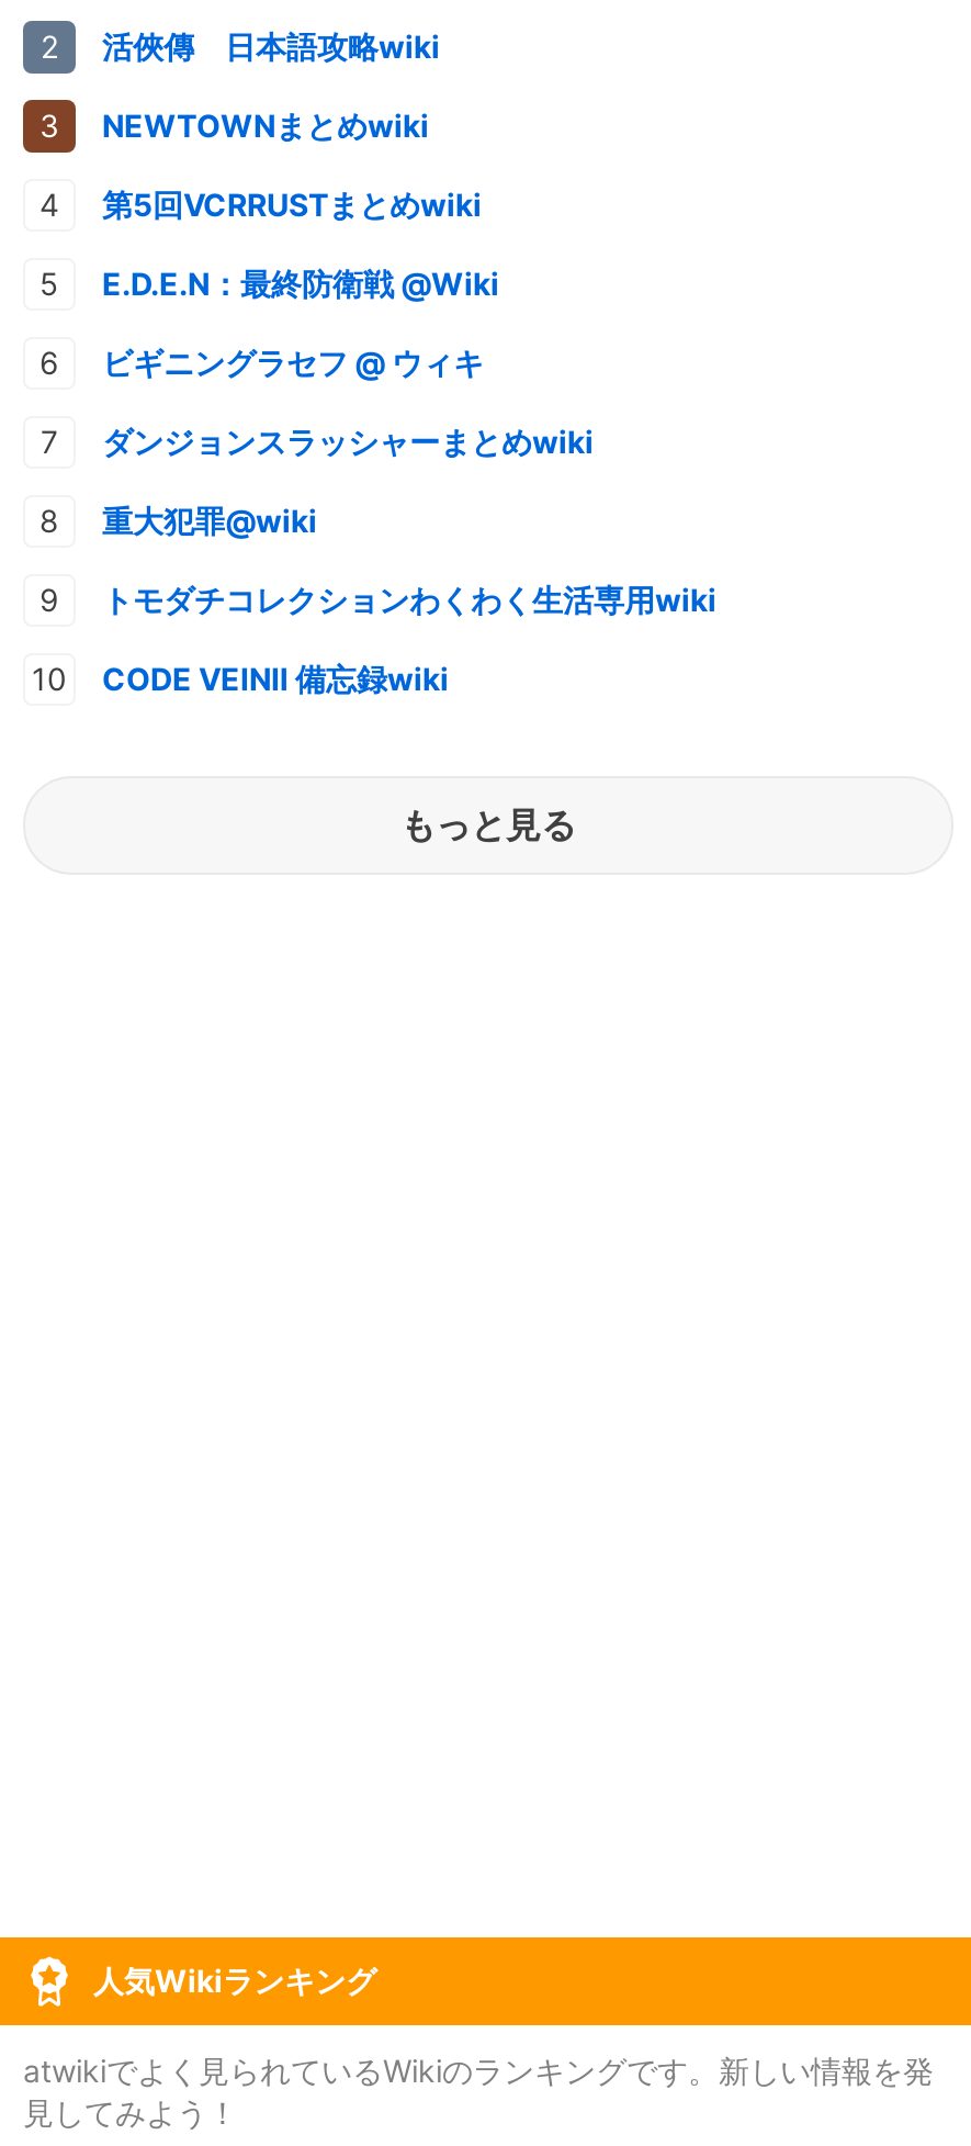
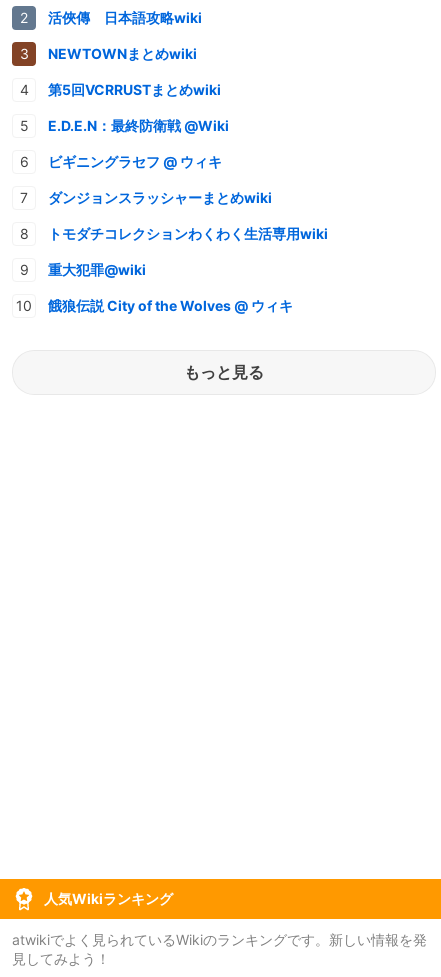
moved [102,501,317,538] -> [48,261,146,278]: 重大犯罪@wiki
moved [102,580,716,617] -> [48,225,328,242]: トモダチコレクションわくわく生活専用wiki
[102,659,449,696] CODE VEINⅡ 備忘録wiki -> [48,297,293,314] 餓狼伝説 City of the Wolves @ ウィキ

